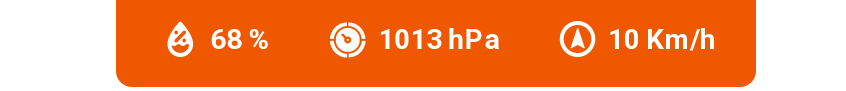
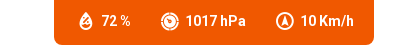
[211,23,271,55] 68 % -> [101,13,131,29] 72 %
[378,23,500,55] 1013 hPa -> [185,13,246,29] 1017 hPa

